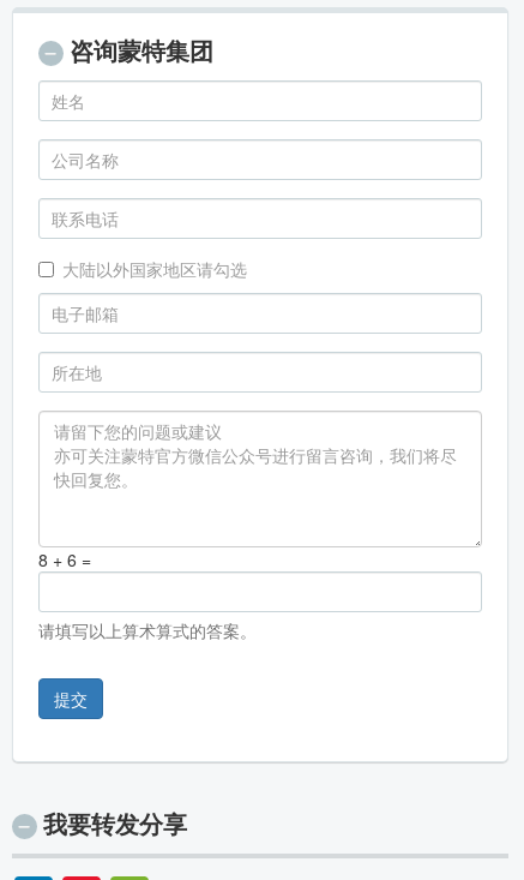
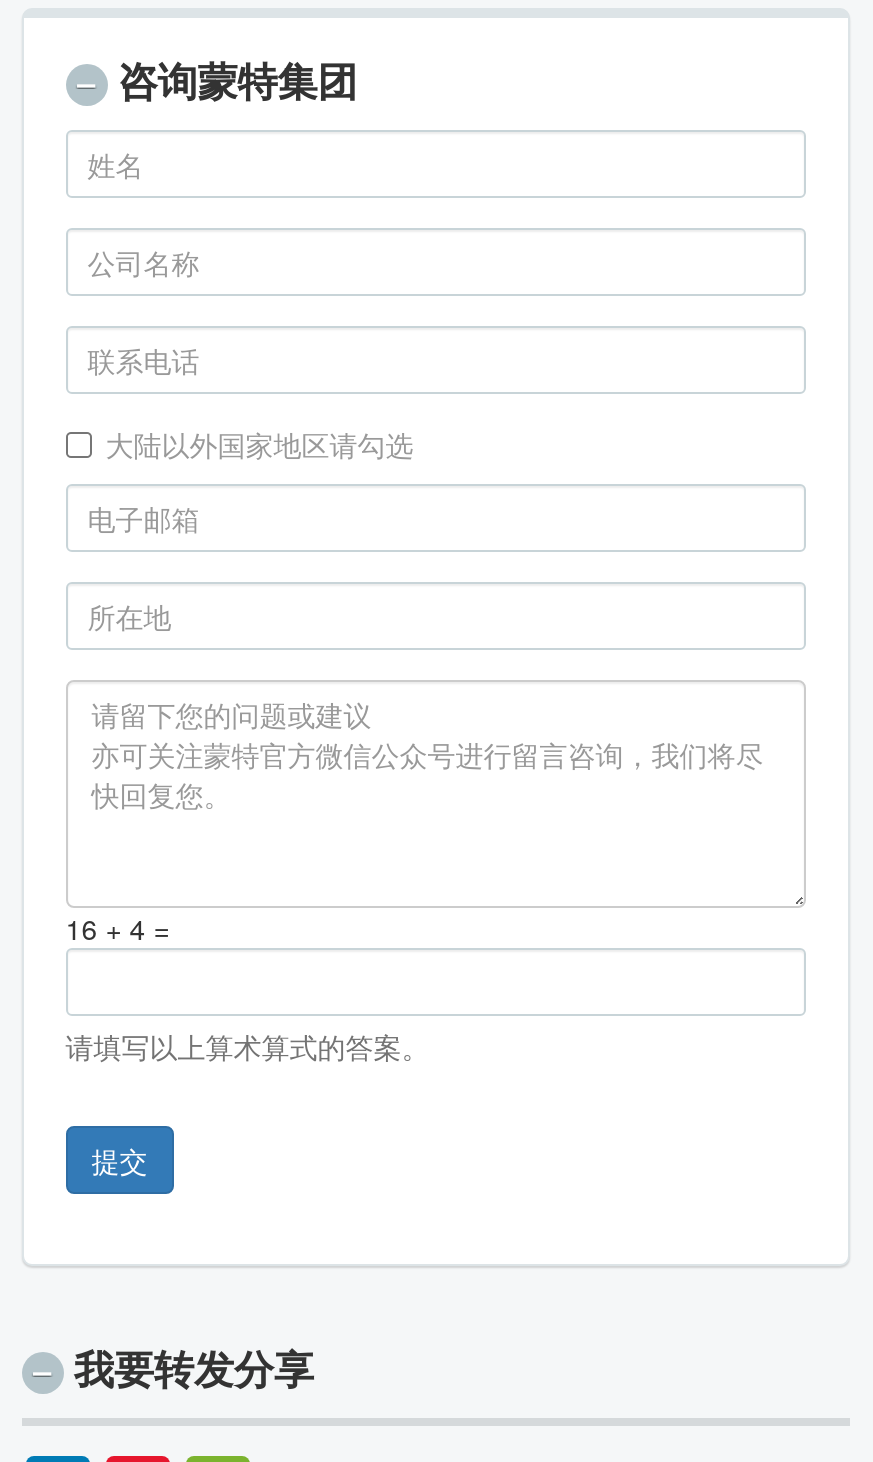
[38,548,91,572] 8 + 6 = -> [65,908,169,948] 16 + 4 =

